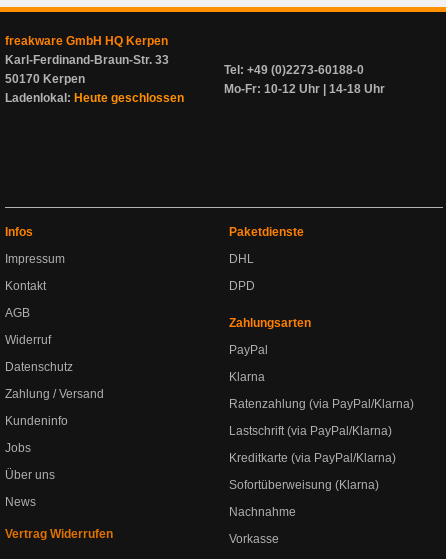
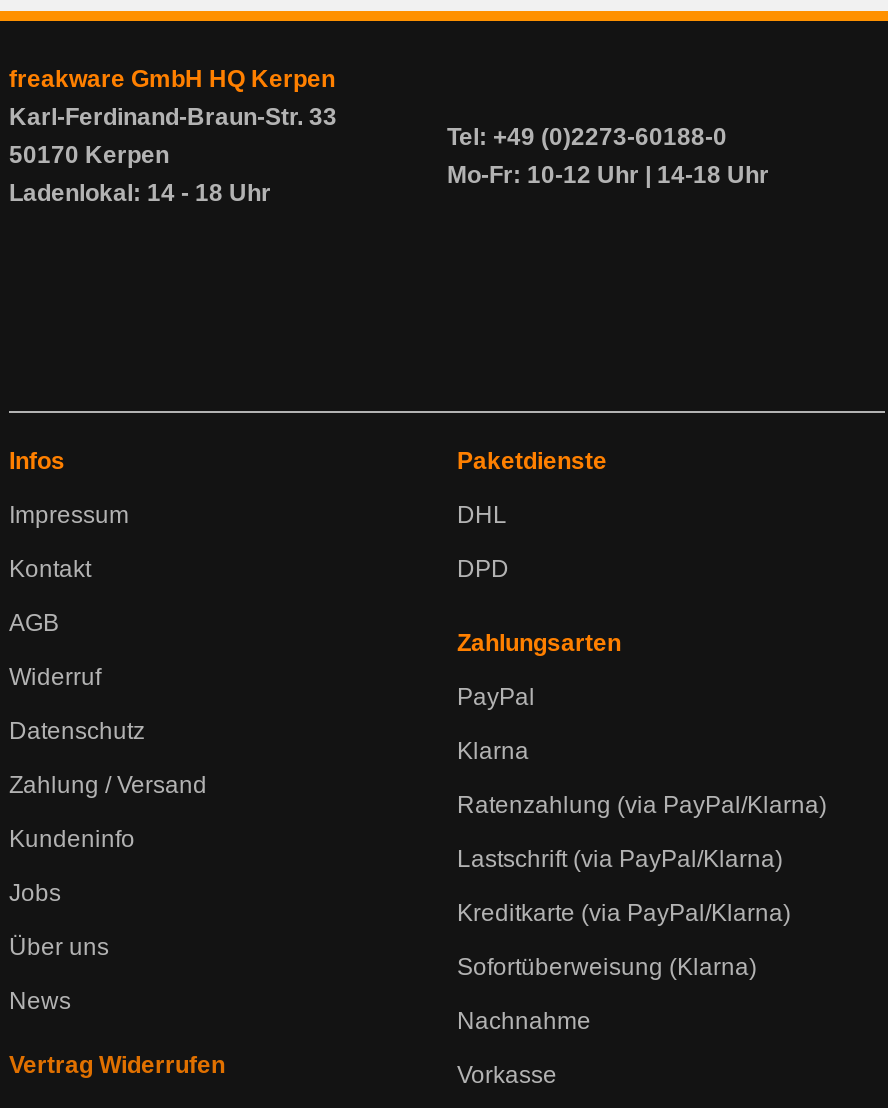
[5,91,184,105] Ladenlokal: Heute geschlossen -> [9,179,271,207] Ladenlokal: 14 - 18 Uhr

